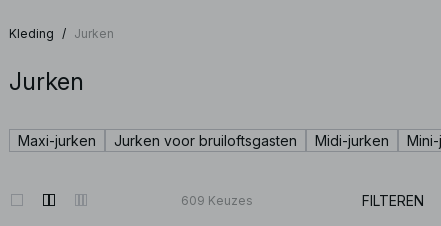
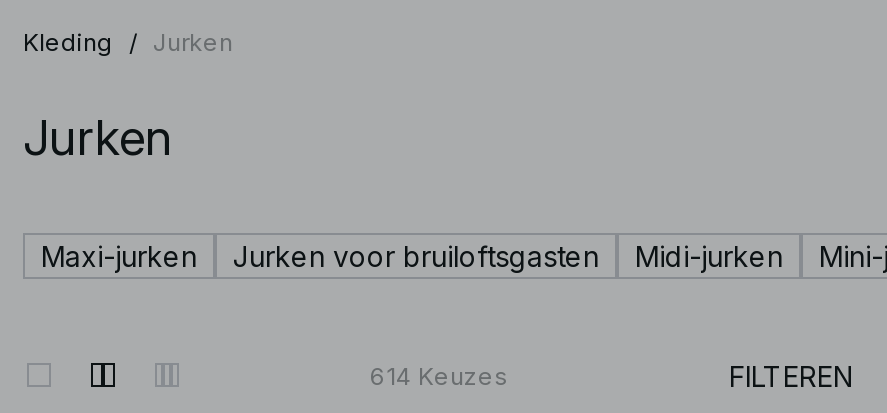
[181,192,253,207] 609 Keuzes -> [370,360,508,390] 614 Keuzes

